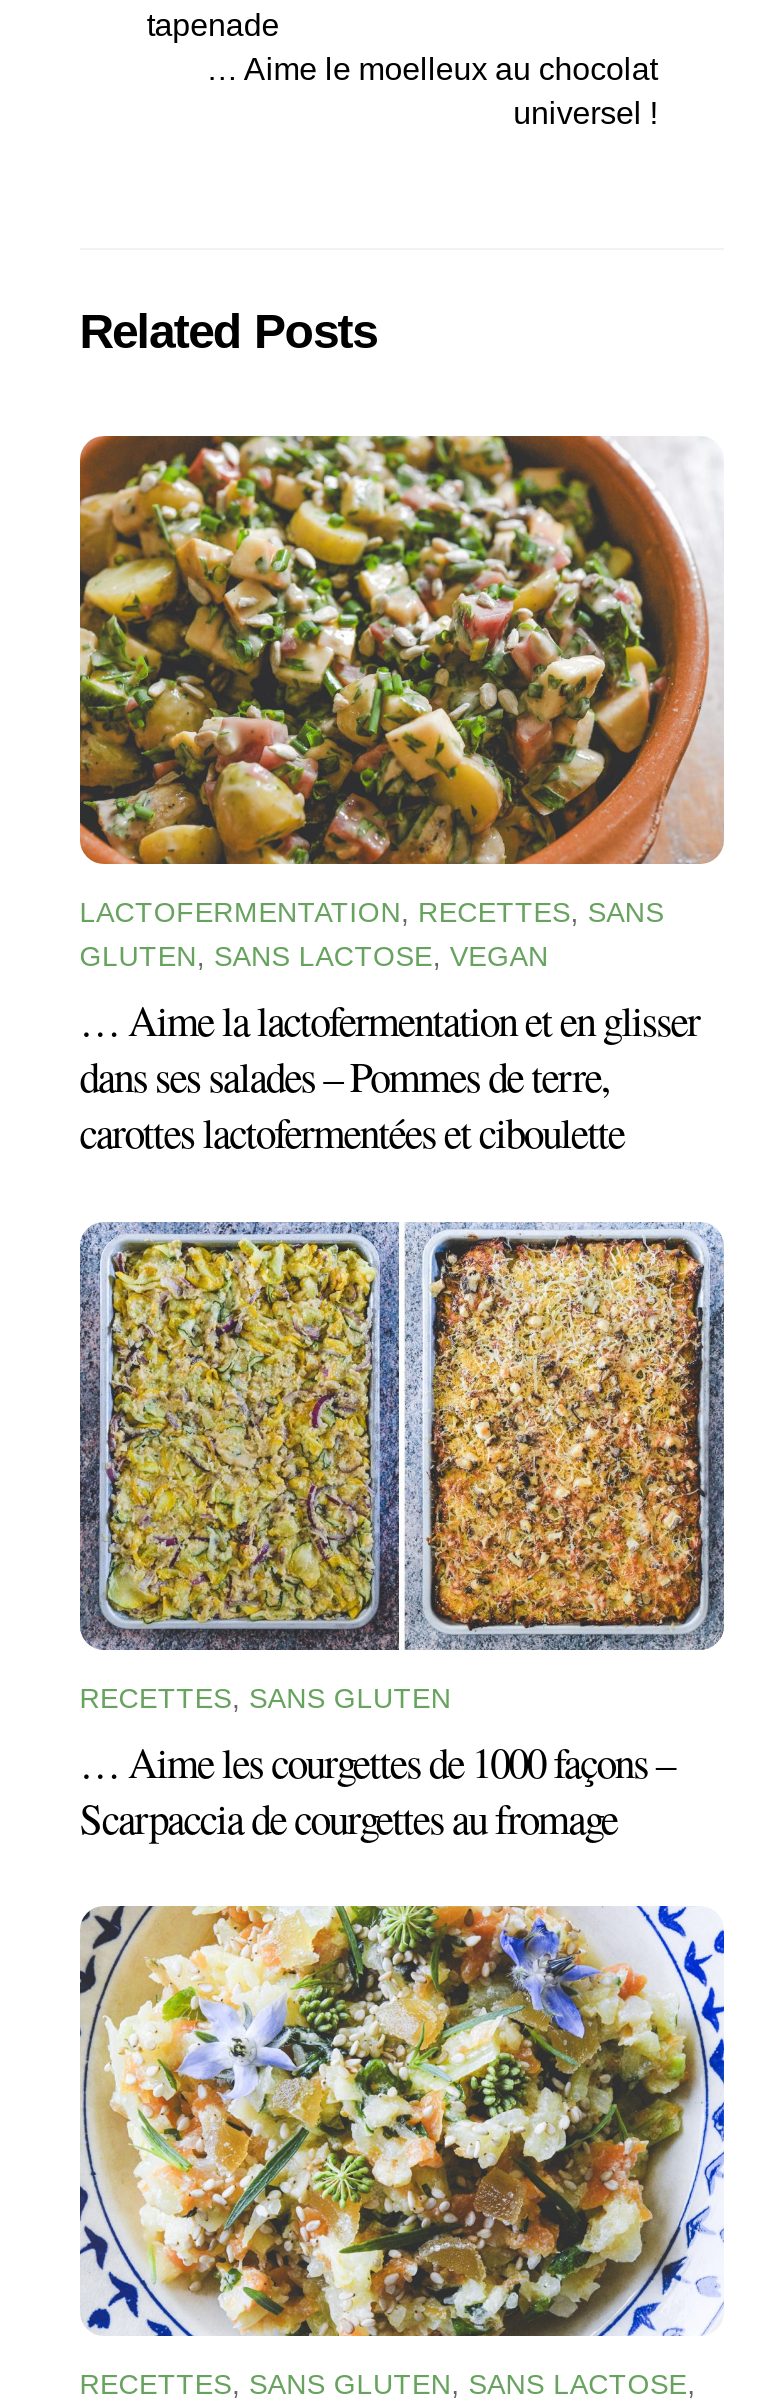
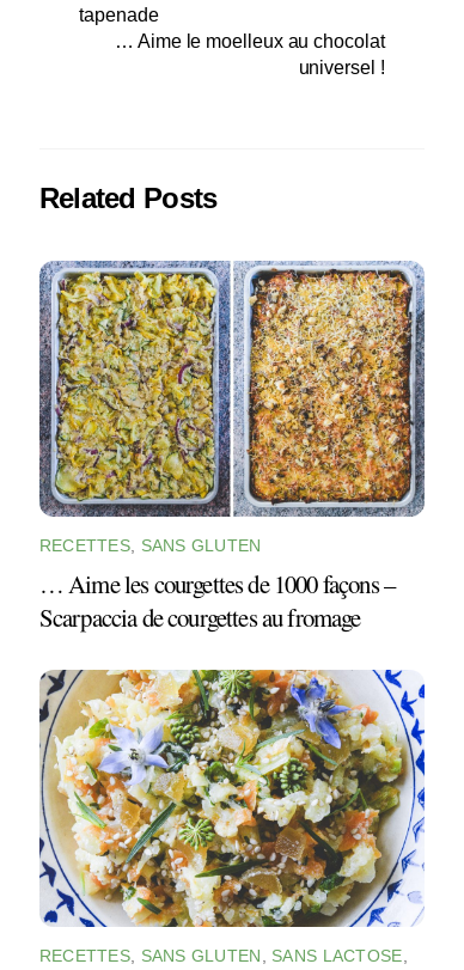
[78,434,724,1160] [image] | LACTOFERMENTATION, RECETTES, SANS | GLUTEN, SANS LACTOSE, VEGAN | … Aime la lactofermentation et en glisser | dans ses salades – Pommes de terre, | carottes lactofermentées et ciboulette -> none

